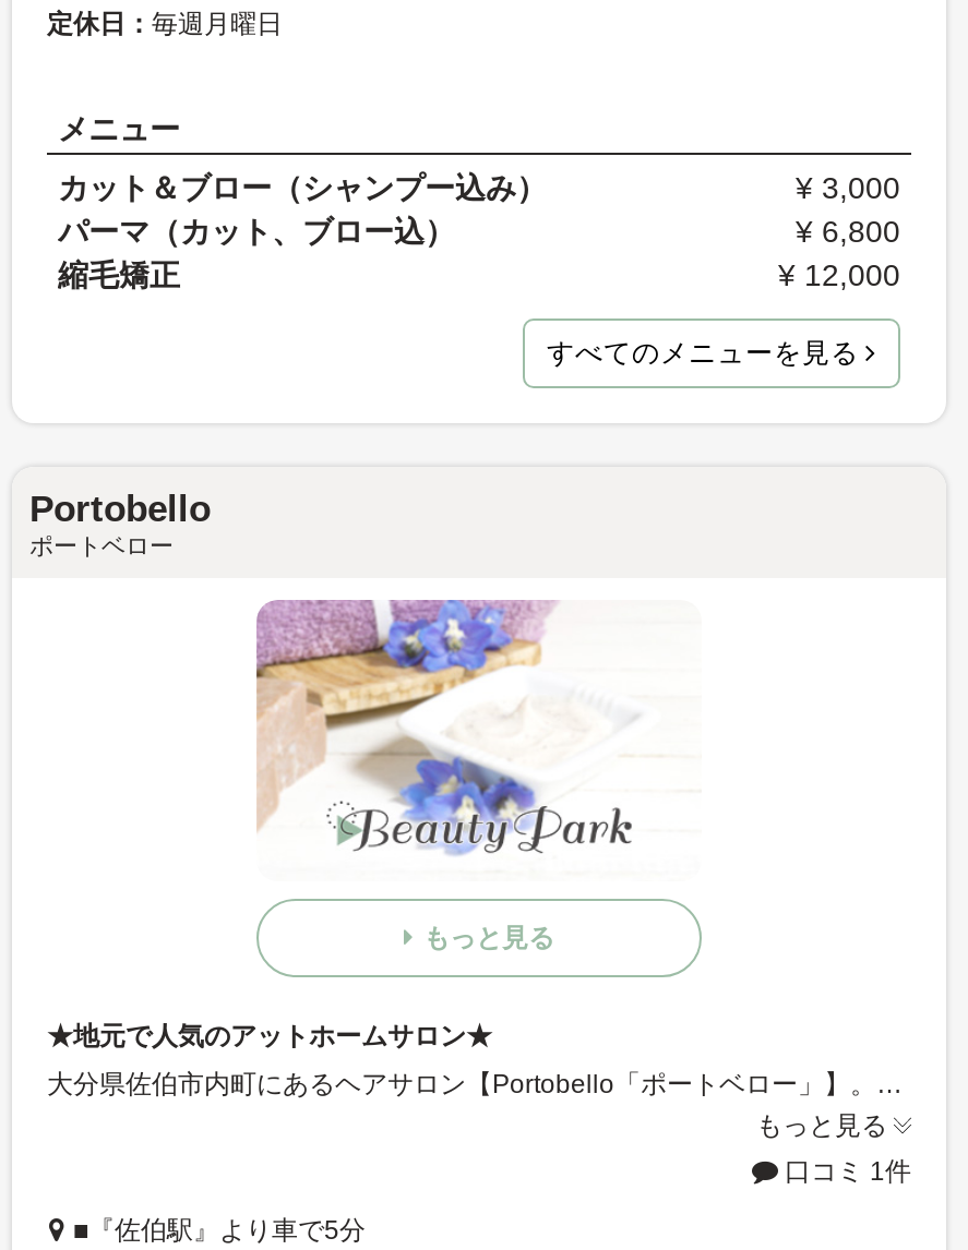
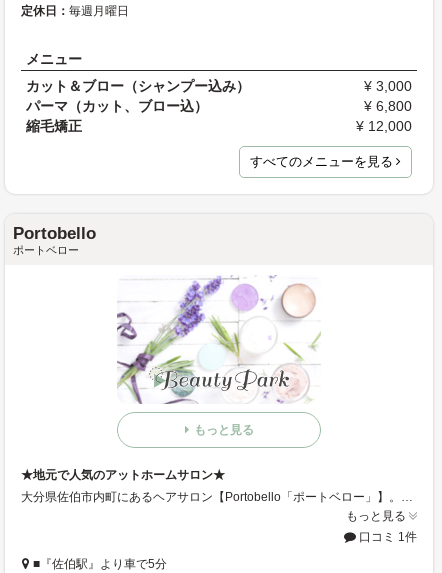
[254,598,700,881] [image] -> [116,275,322,405] [image]

